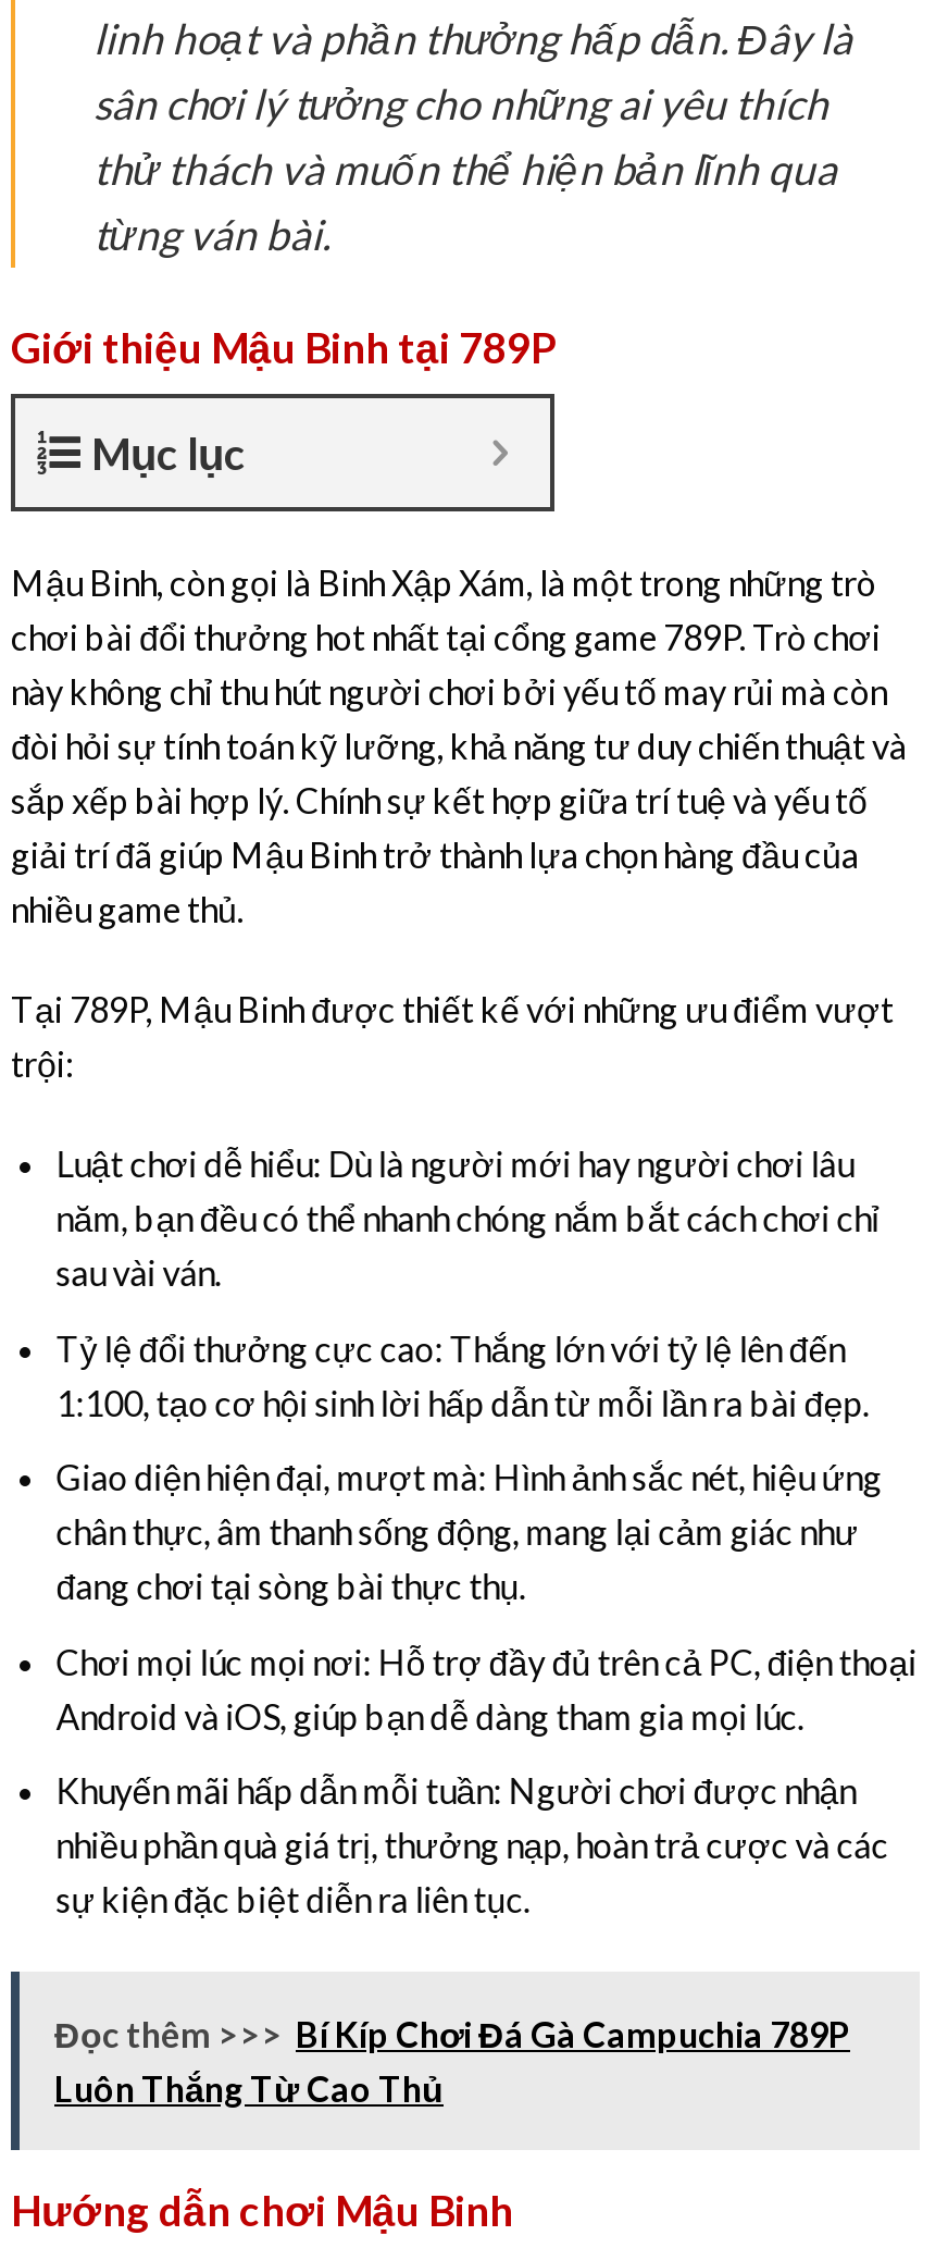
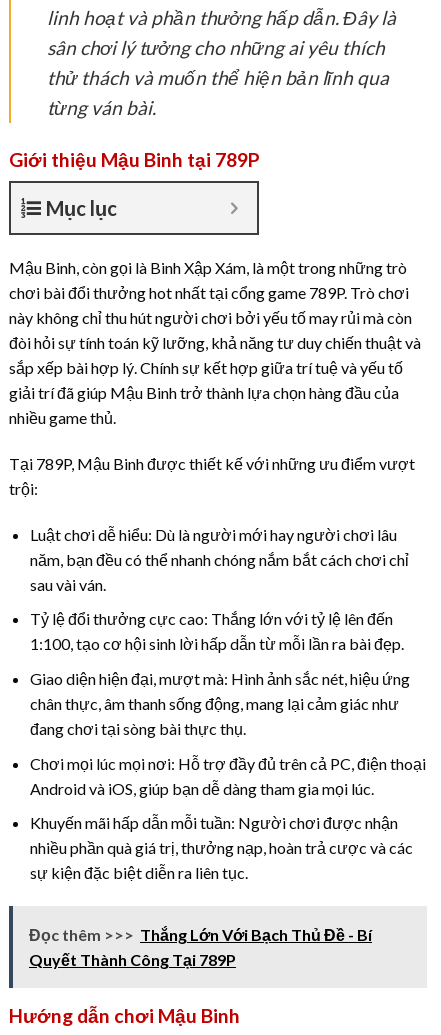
[54,2013,850,2109] Đọc thêm >>> Bí Kíp Chơi Đá Gà Campuchia 789P | Luôn Thắng Từ Cao Thủ -> [29,925,372,969] Đọc thêm >>> Thắng Lớn Với Bạch Thủ Đề - Bí | Quyết Thành Công Tại 789P

